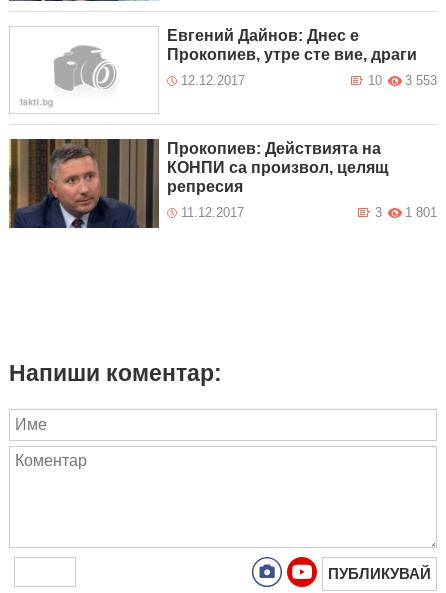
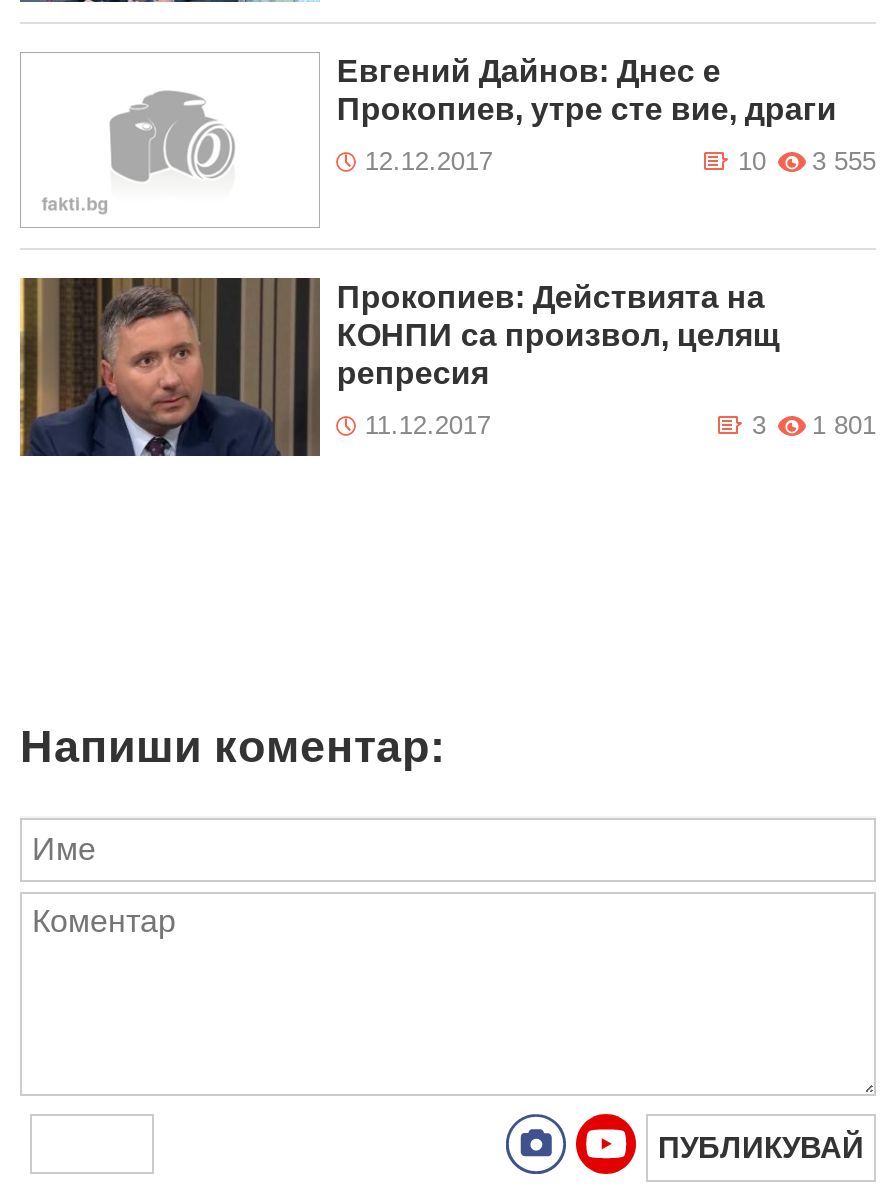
[368,72,437,87] 10 3 553 -> [738,145,876,175] 10 3 555

